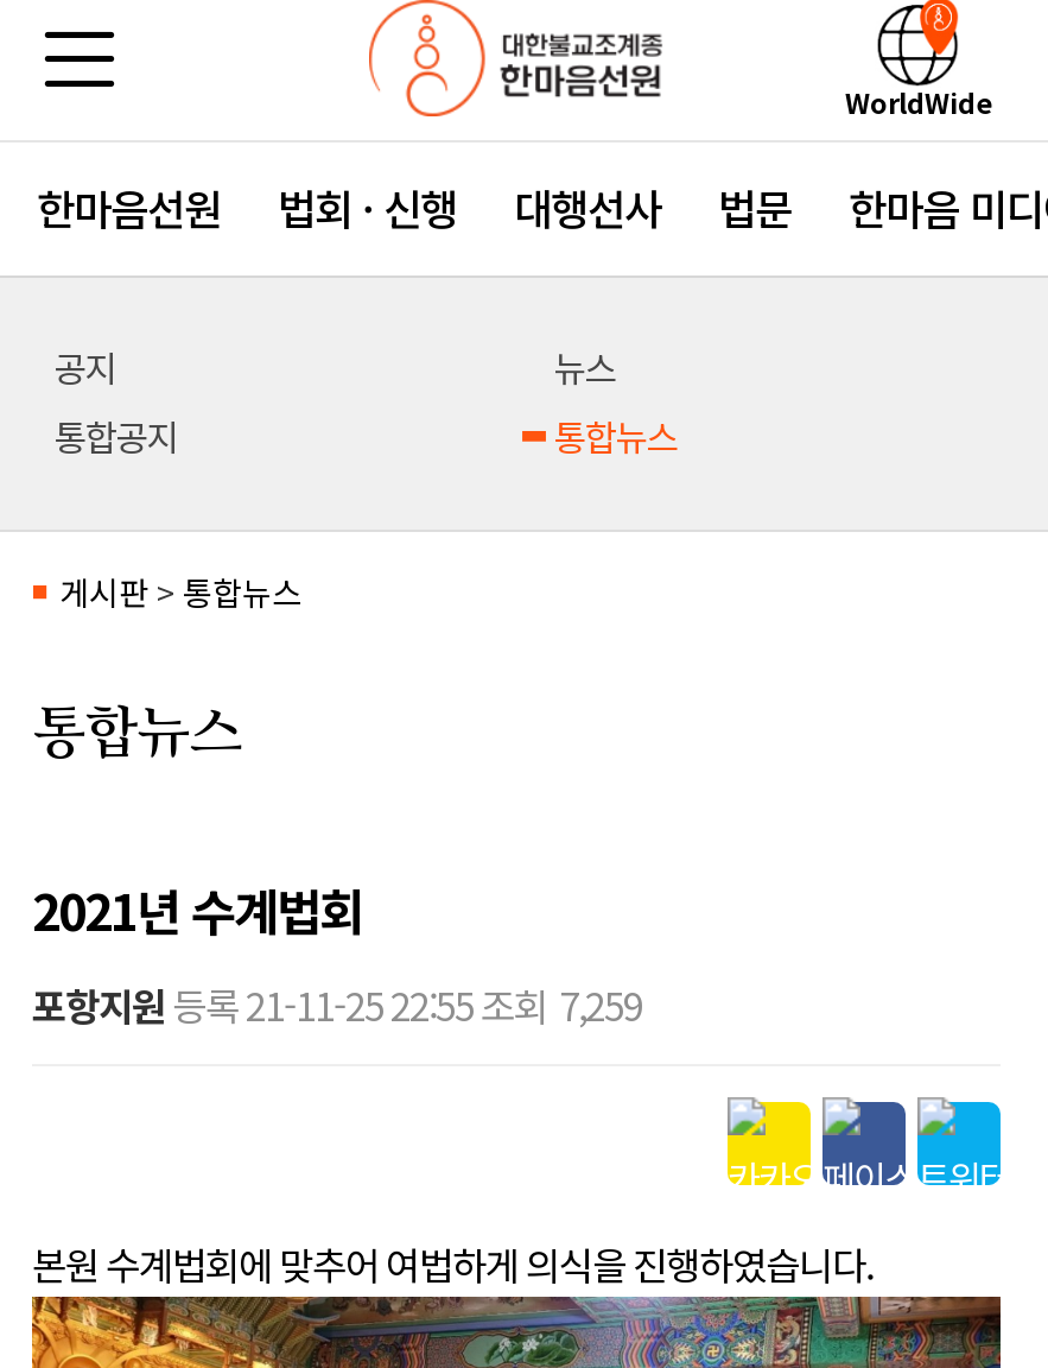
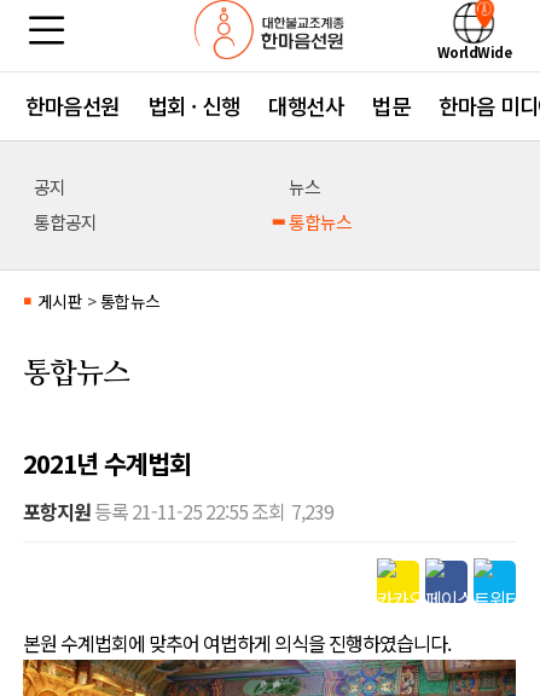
[32,976,642,1033] 포항지원 등록21-11-25 22:55조회 7,259 -> [23,497,333,526] 포항지원 등록21-11-25 22:55조회 7,239

